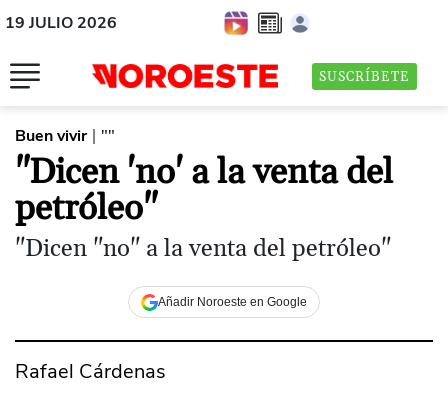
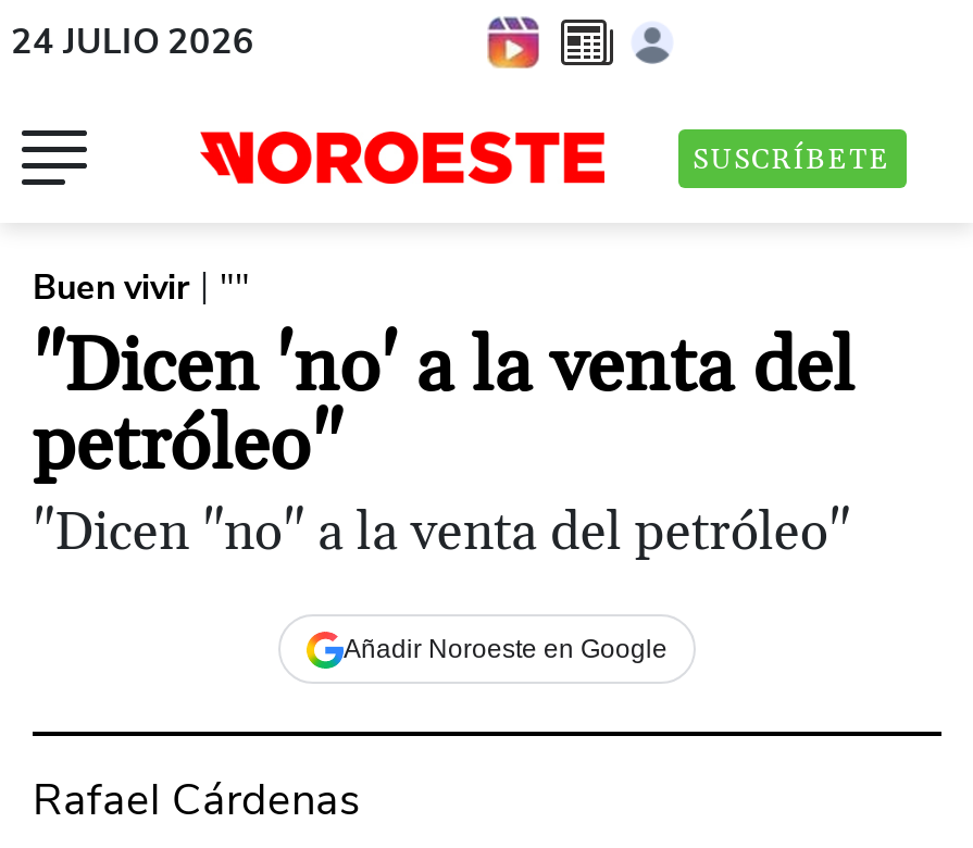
[5,12,117,34] 19 JULIO 2026 -> [11,18,254,66] 24 JULIO 2026

